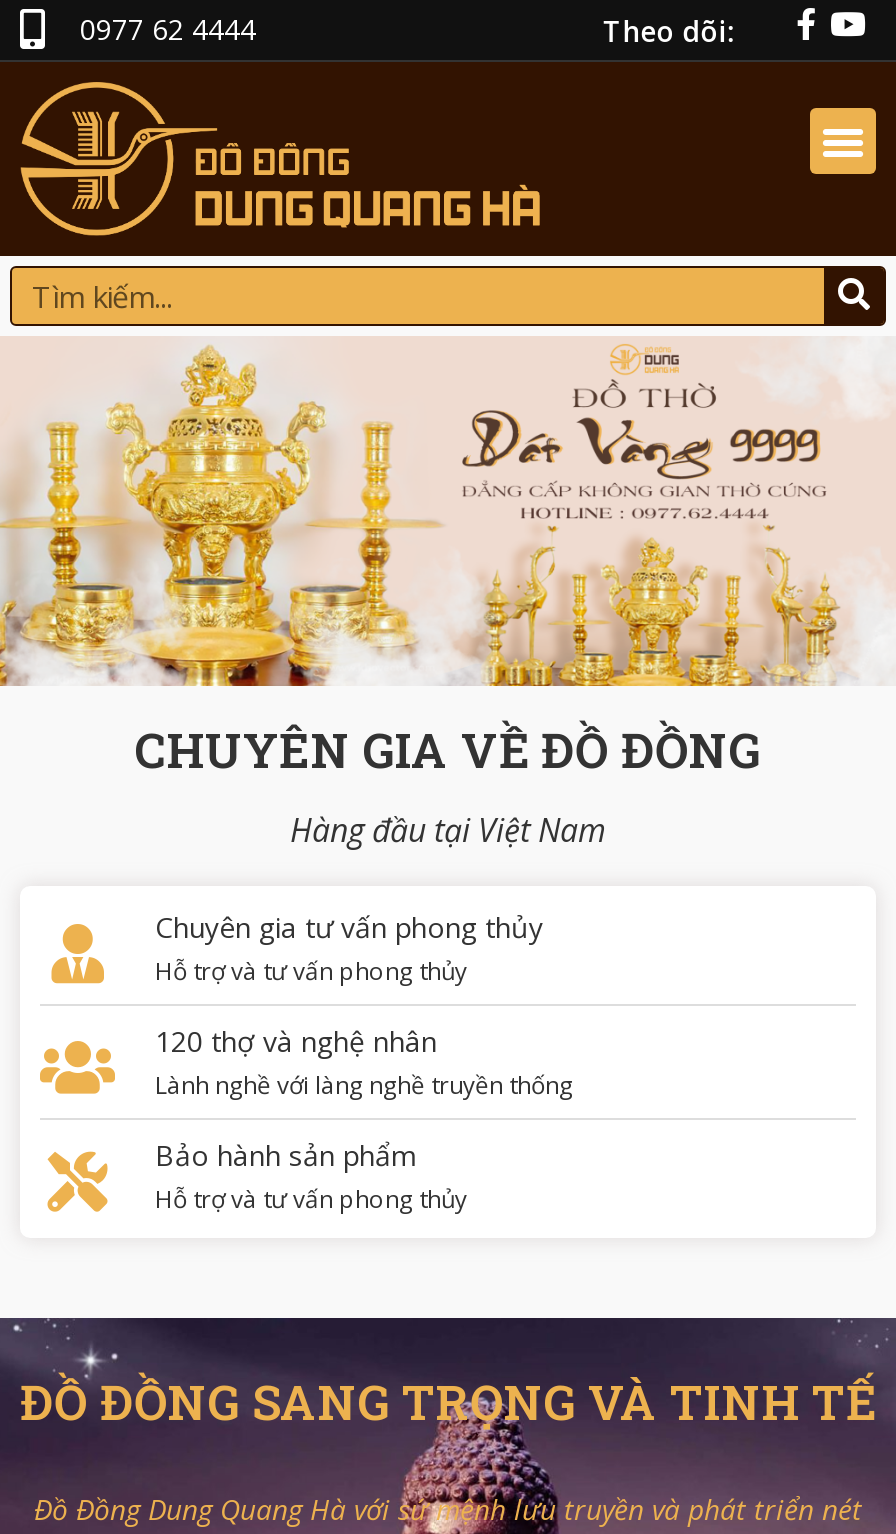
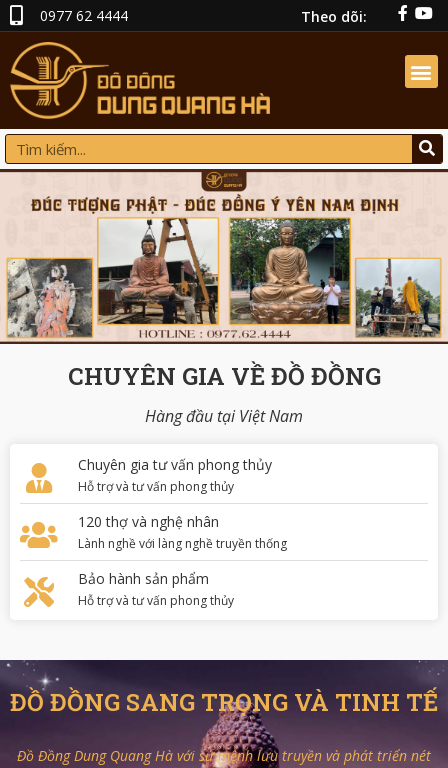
[6,336,890,688] [image] -> [3,168,445,345] [image]

